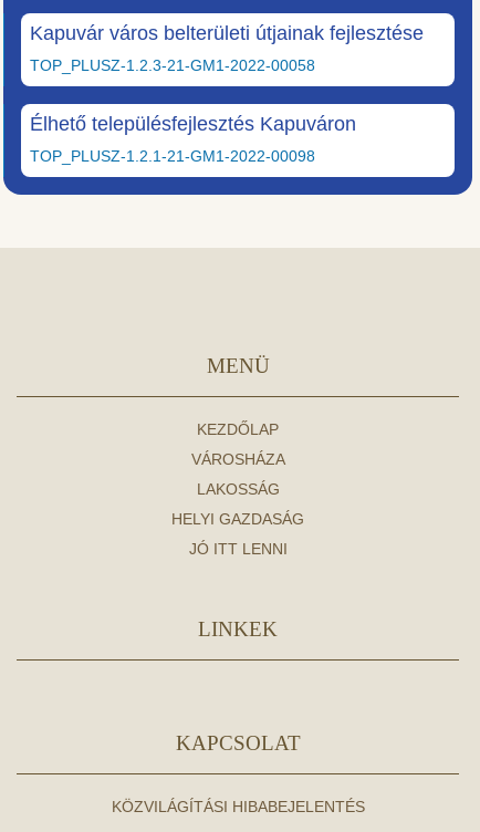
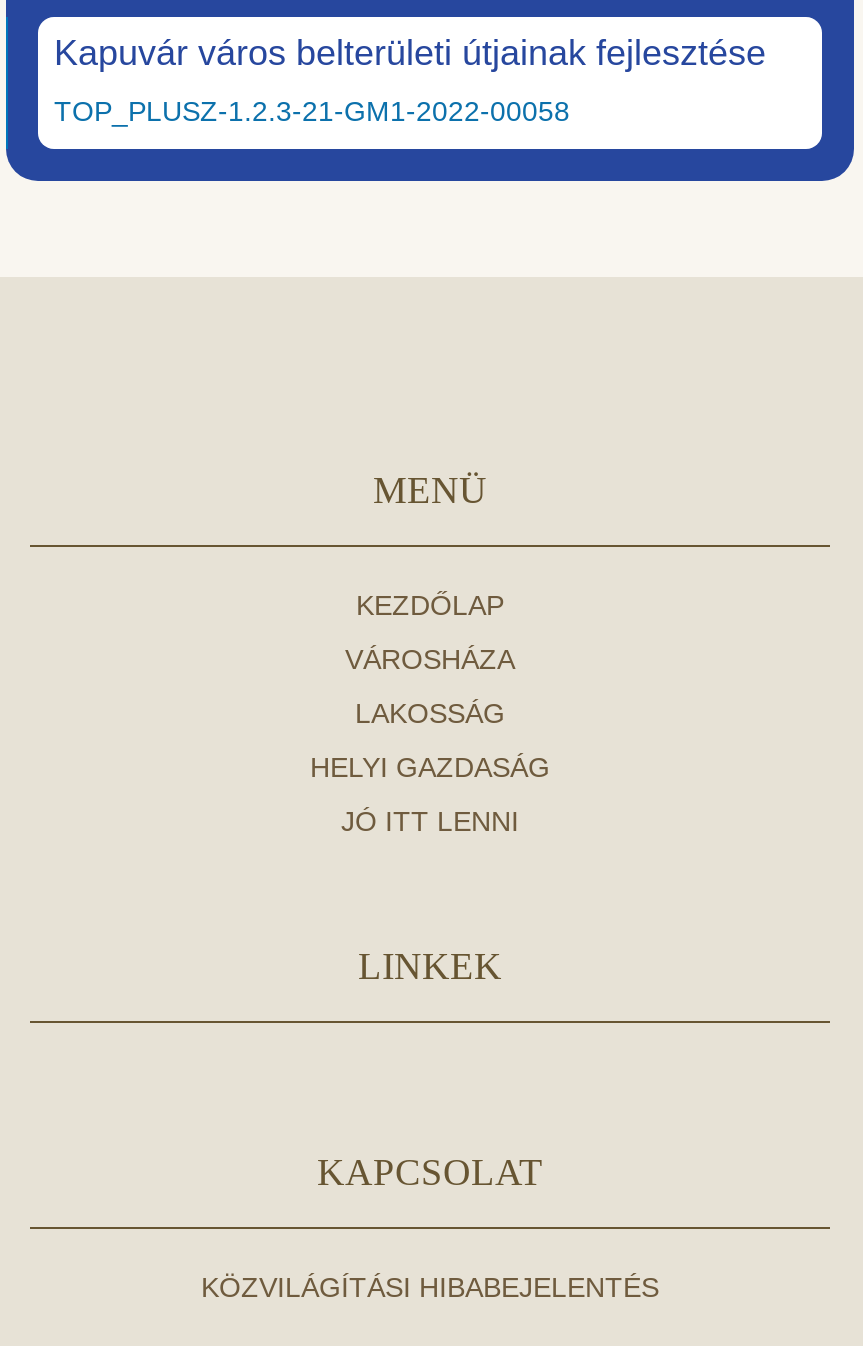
[30,113,356,165] Élhető településfejlesztés Kapuváron | TOP_PLUSZ-1.2.1-21-GM1-2022-00098 -> none

